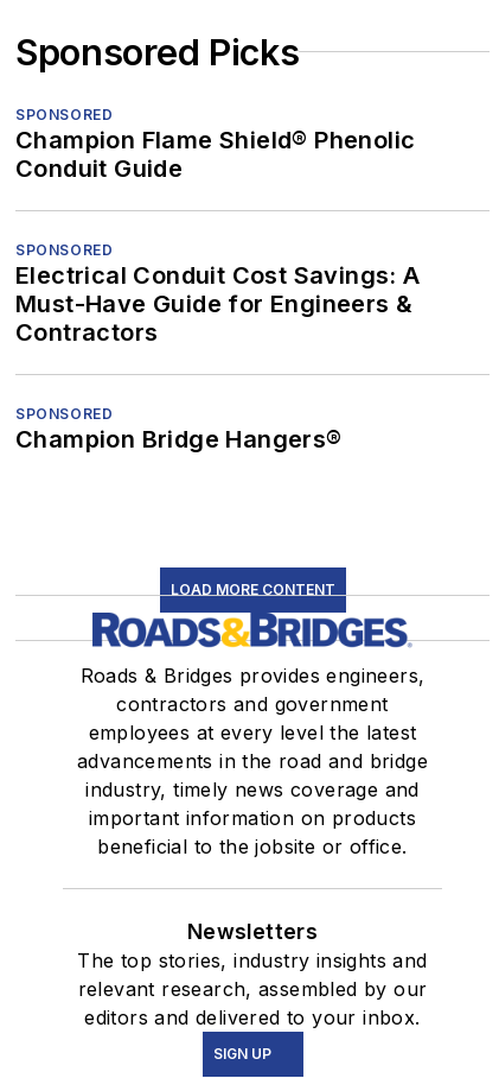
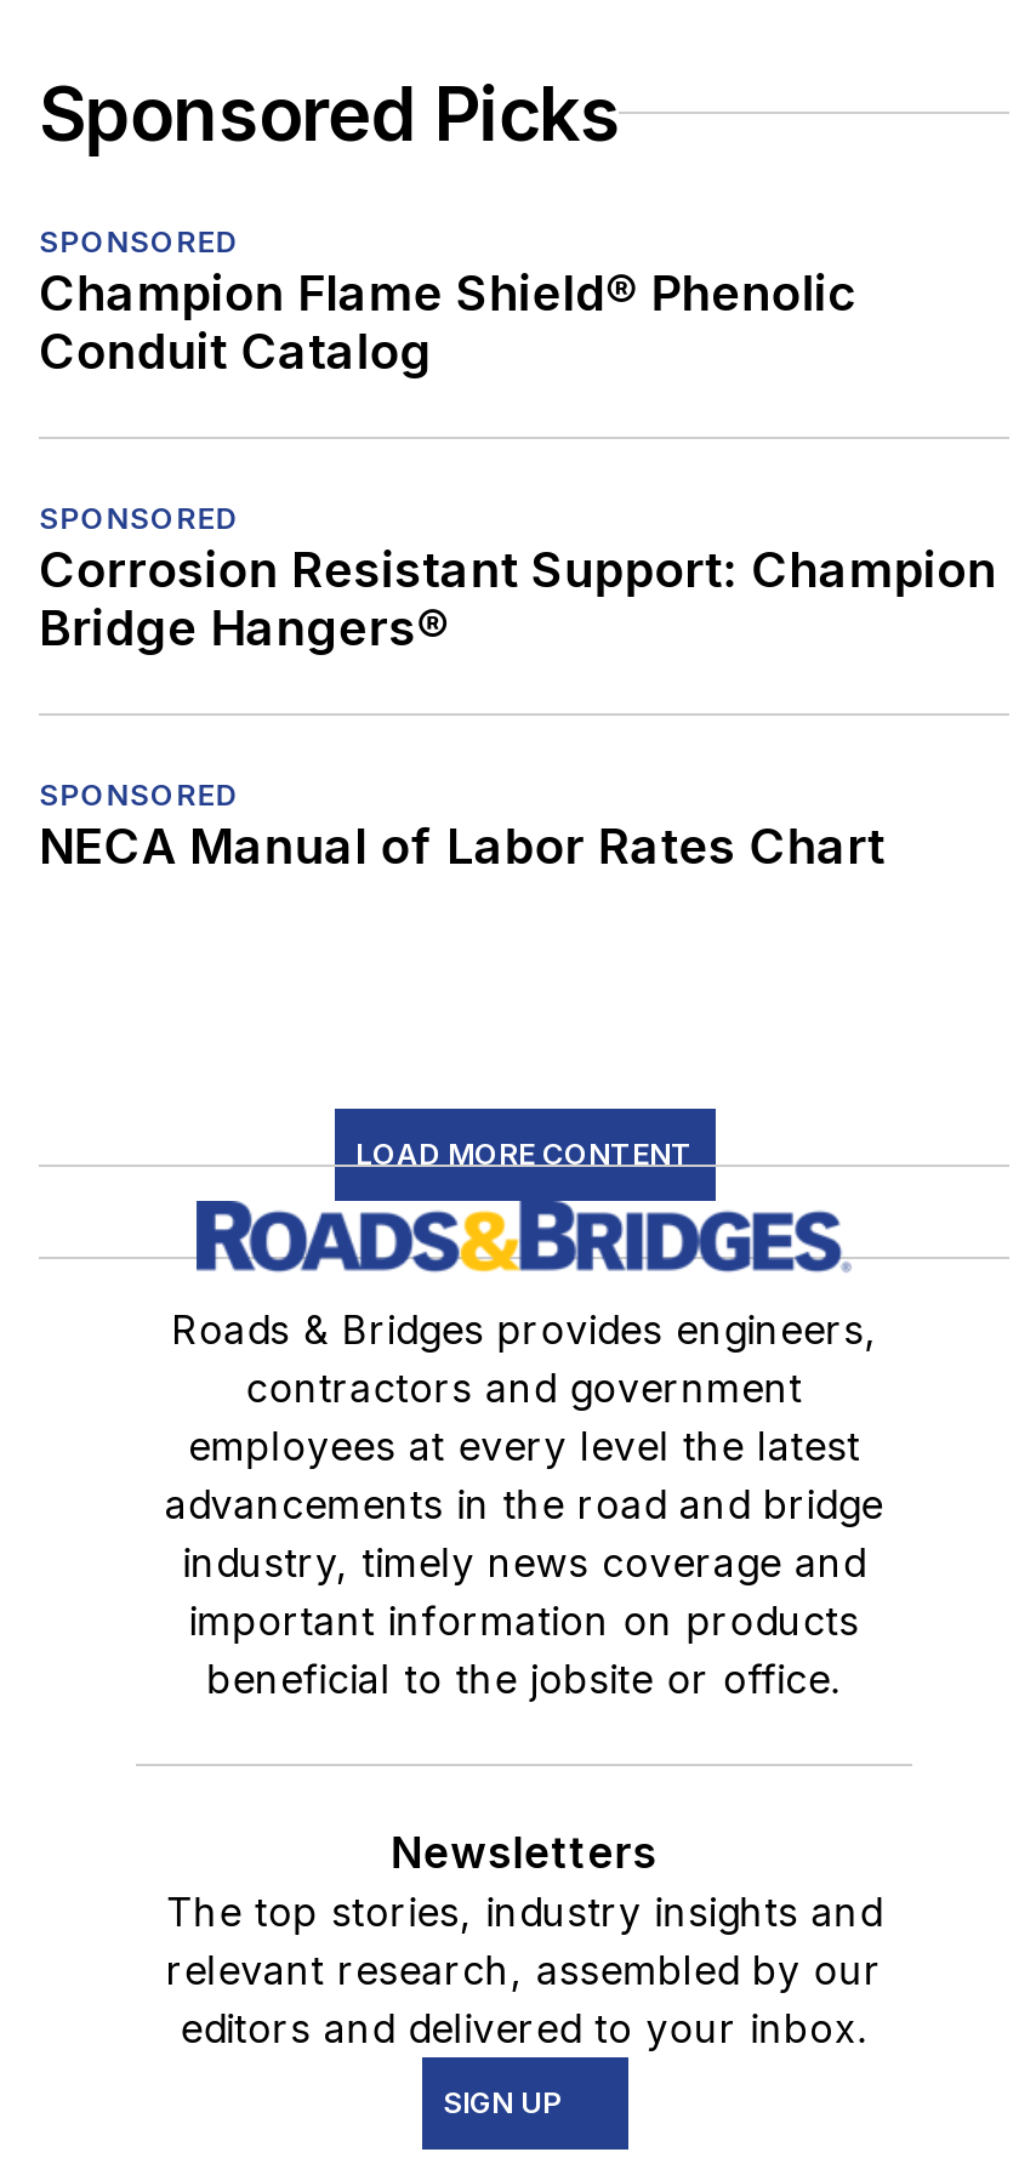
[15,154,183,182] Conduit Guide -> [39,322,432,380] Conduit Catalog
[15,261,420,346] Electrical Conduit Cost Savings: A | Must-Have Guide for Engineers & | Contractors -> [39,540,997,657] Corrosion Resistant Support: Champion | Bridge Hangers®
[15,425,342,453] Champion Bridge Hangers® -> [39,817,885,875] NECA Manual of Labor Rates Chart

